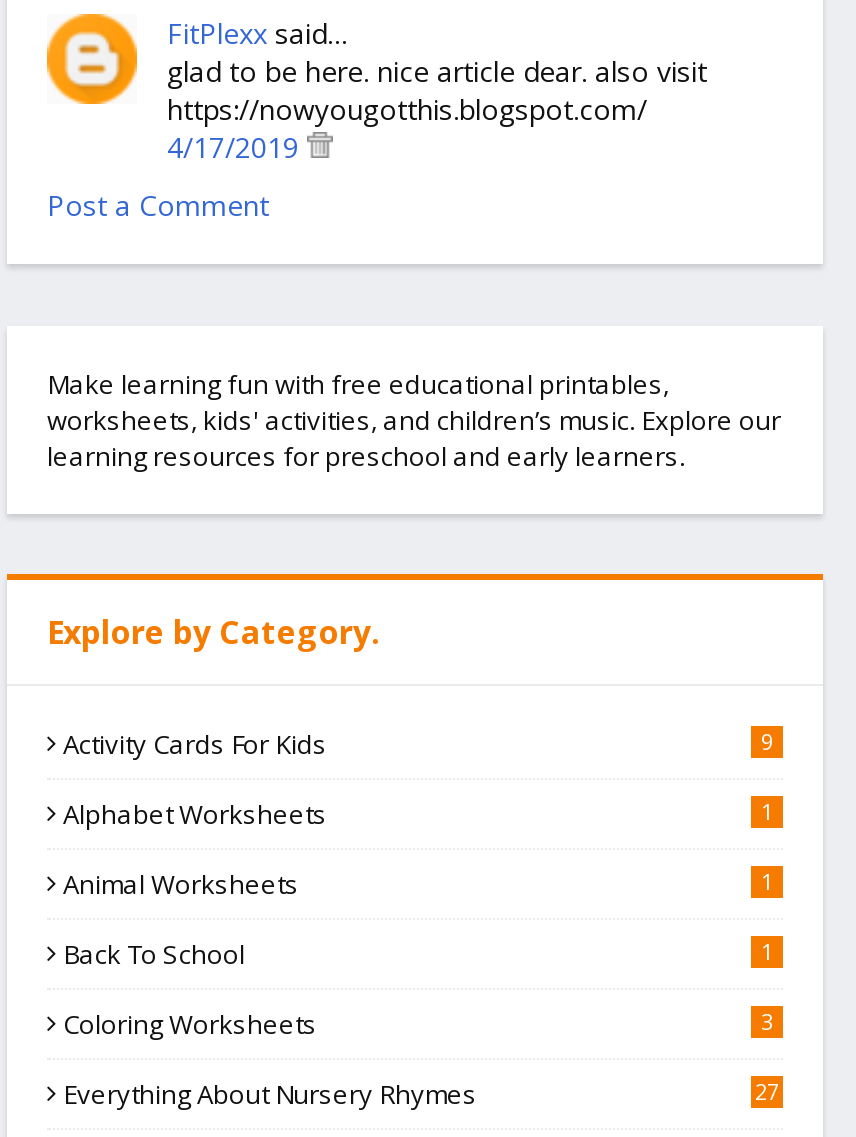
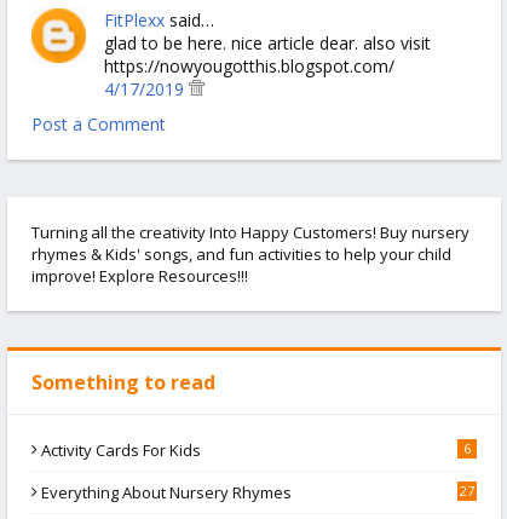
[47,366,781,474] Make learning fun with free educational printables, | worksheets, kids' activities, and children’s music. Explore our | learning resources for preschool and early learners. -> [31,222,469,287] Turning all the creativity Into Happy Customers! Buy nursery | rhymes & Kids' songs, and fun activities to help your child | improve! Explore Resources!!!
[47,610,379,654] Explore by Category. -> [31,369,215,396] Something to read
[63,726,773,1042] 9 | Alphabet Worksheets | 1 | Animal Worksheets | 1 | Back To School | 1 | Coloring Worksheets | 3 -> [463,439,471,458] 6

